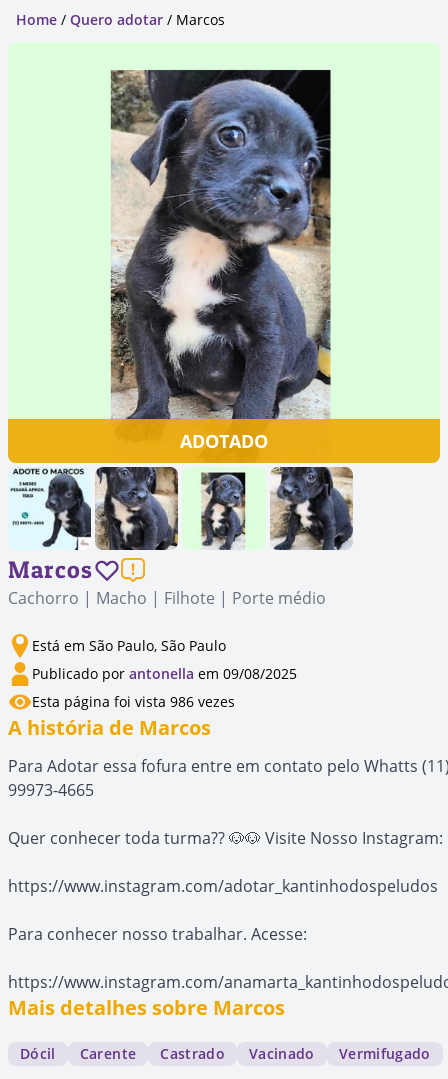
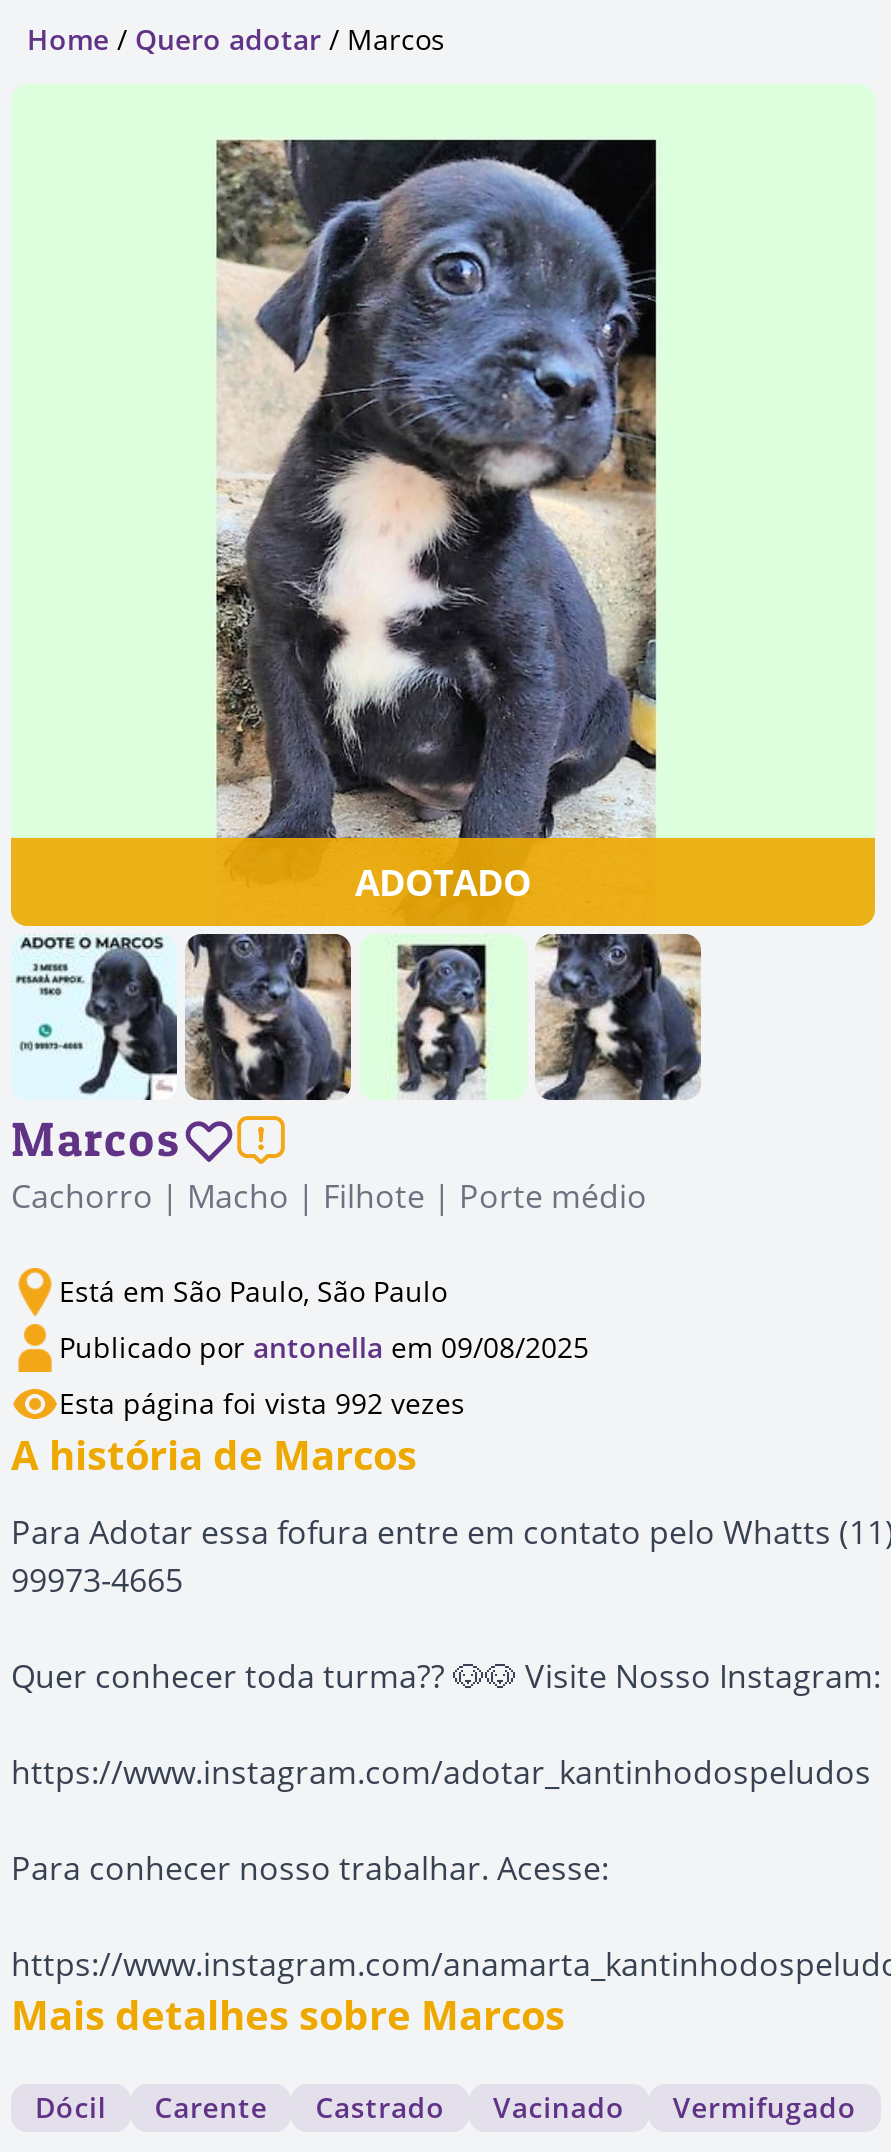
[32,692,235,711] Esta página foi vista 986 vezes -> [59,1384,465,1422] Esta página foi vista 992 vezes

